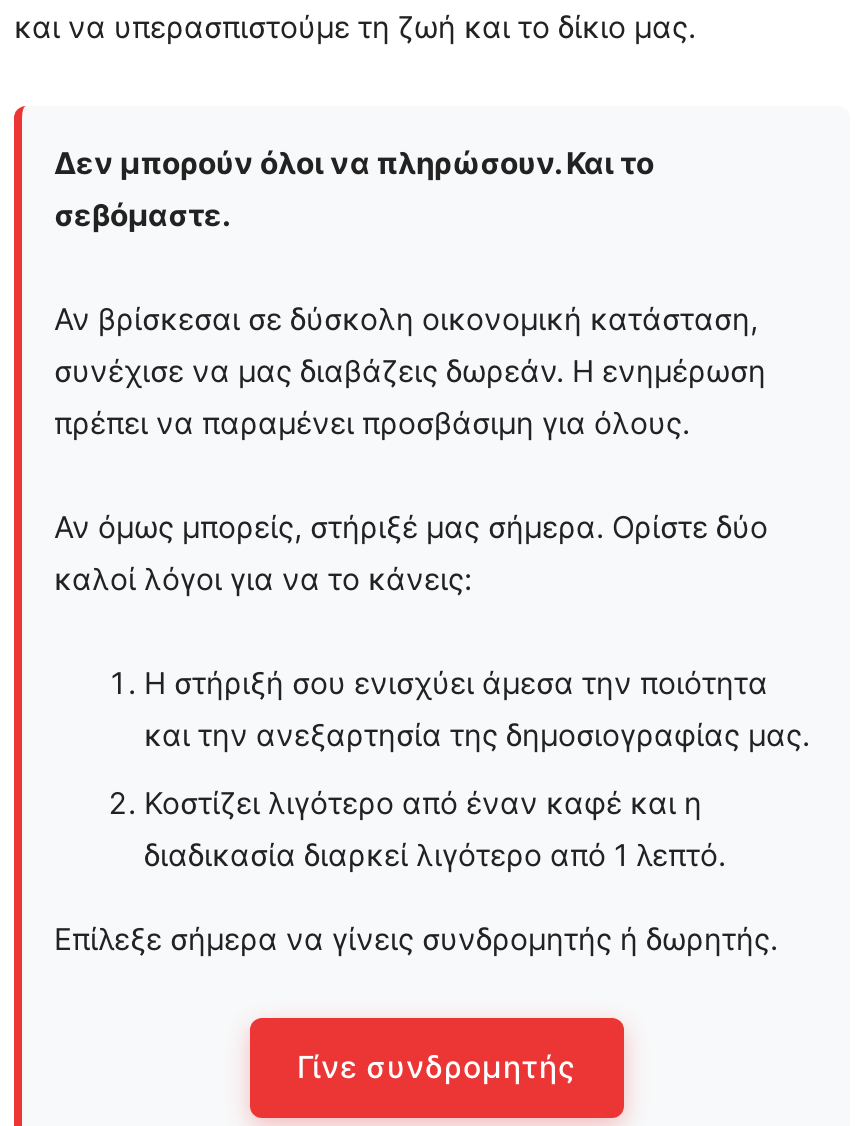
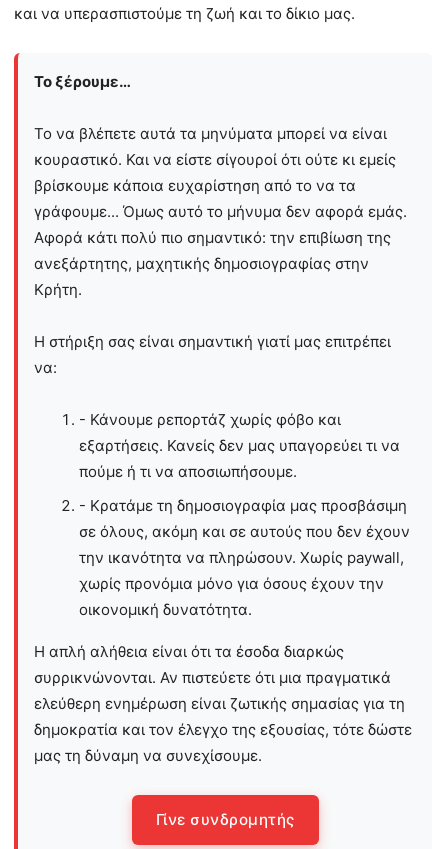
[54,144,654,234] Δεν μπορούν όλοι να πληρώσουν. Και το | σεβόμαστε. -> [34,72,131,91] Το ξέρουμε…
[54,300,766,442] Αν βρίσκεσαι σε δύσκολη οικονομική κατάσταση, | συνέχισε να μας διαβάζεις δωρεάν. Η ενημέρωση | πρέπει να παραμένει προσβάσιμη για όλους. -> [34,124,407,299] Το να βλέπετε αυτά τα μηνύματα μπορεί να είναι | κουραστικό. Και να είστε σίγουροί ότι ούτε κι εμείς | βρίσκουμε κάποια ευχαρίστηση από το να τα | γράφουμε... Όμως αυτό το μήνυμα δεν αφορά εμάς. | Αφορά κάτι πολύ πιο σημαντικό: την επιβίωση της | ανεξάρτητης, μαχητικής δημοσιογραφίας στην | Kρήτη.
[54,508,768,598] Αν όμως μπορείς, στήριξέ μας σήμερα. Ορίστε δύο | καλοί λόγοι για να το κάνεις: -> [34,332,391,377] Η στήριξη σας είναι σημαντική γιατί μας επιτρέπει | να:
[144,664,810,754] Η στήριξή σου ενισχύει άμεσα την ποιότητα | και την ανεξαρτησία της δημοσιογραφίας μας. -> [79,410,400,481] - Κάνουμε ρεπορτάζ χωρίς φόβο και | εξαρτήσεις. Κανείς δεν μας υπαγορεύει τι να | πούμε ή τι να αποσιωπήσουμε.
[144,784,726,874] Κοστίζει λιγότερο από έναν καφέ και η | διαδικασία διαρκεί λιγότερο από 1 λεπτό. -> [79,496,410,619] - Κρατάμε τη δημοσιογραφία μας προσβάσιμη | σε όλους, ακόμη και σε αυτούς που δεν έχουν | την ικανότητα να πληρώσουν. Χωρίς paywall, | χωρίς προνόμια μόνο για όσους έχουν την | οικονομική δυνατότητα.
[54,920,778,958] Επίλεξε σήμερα να γίνεις συνδρομητής ή δωρητής. -> [34,642,412,765] Η απλή αλήθεια είναι ότι τα έσοδα διαρκώς | συρρικνώνονται. Αν πιστεύετε ότι μια πραγματικά | ελεύθερη ενημέρωση είναι ζωτικής σημασίας για τη | δημοκρατία και τον έλεγχο της εξουσίας, τότε δώστε | μας τη δύναμη να συνεχίσουμε.

